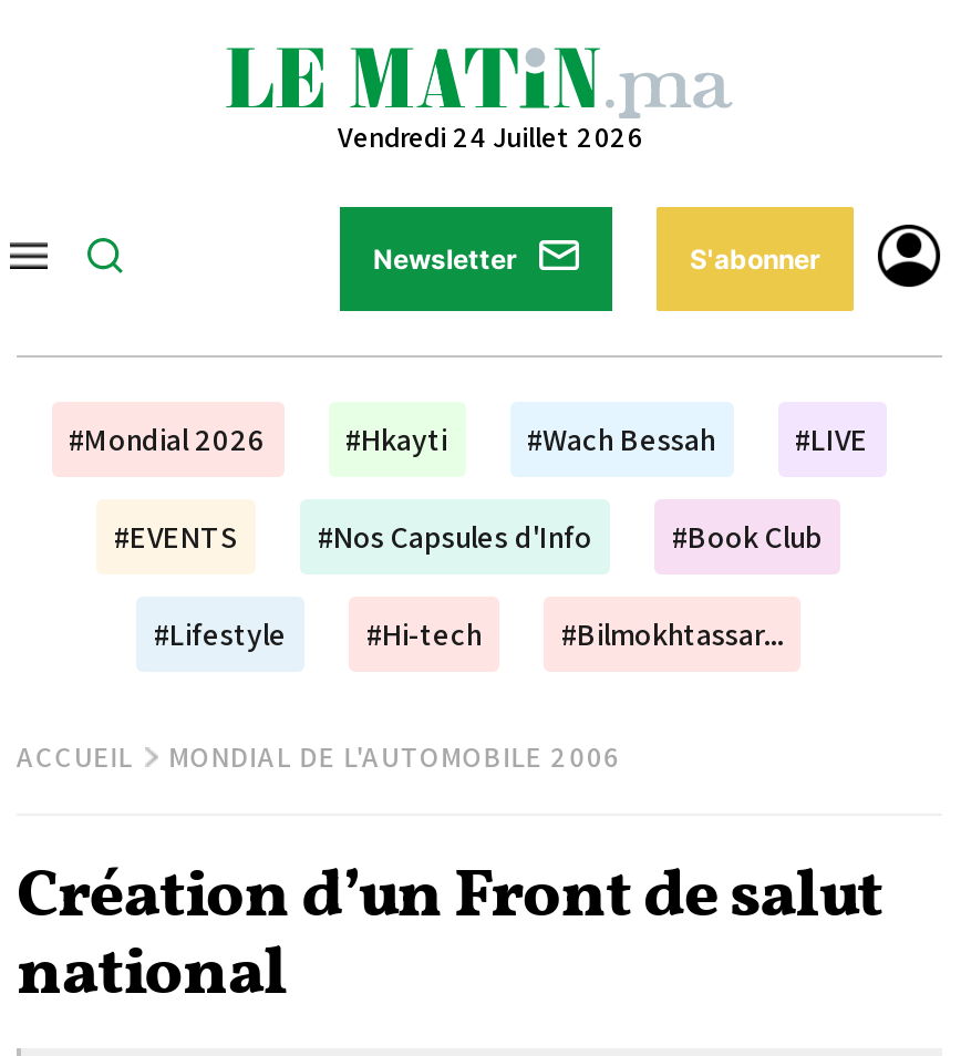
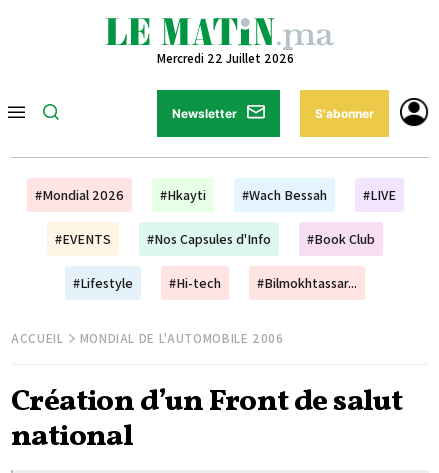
[338,118,643,156] Vendredi 24 Juillet 2026 -> [156,50,293,67] Mercredi 22 Juillet 2026

